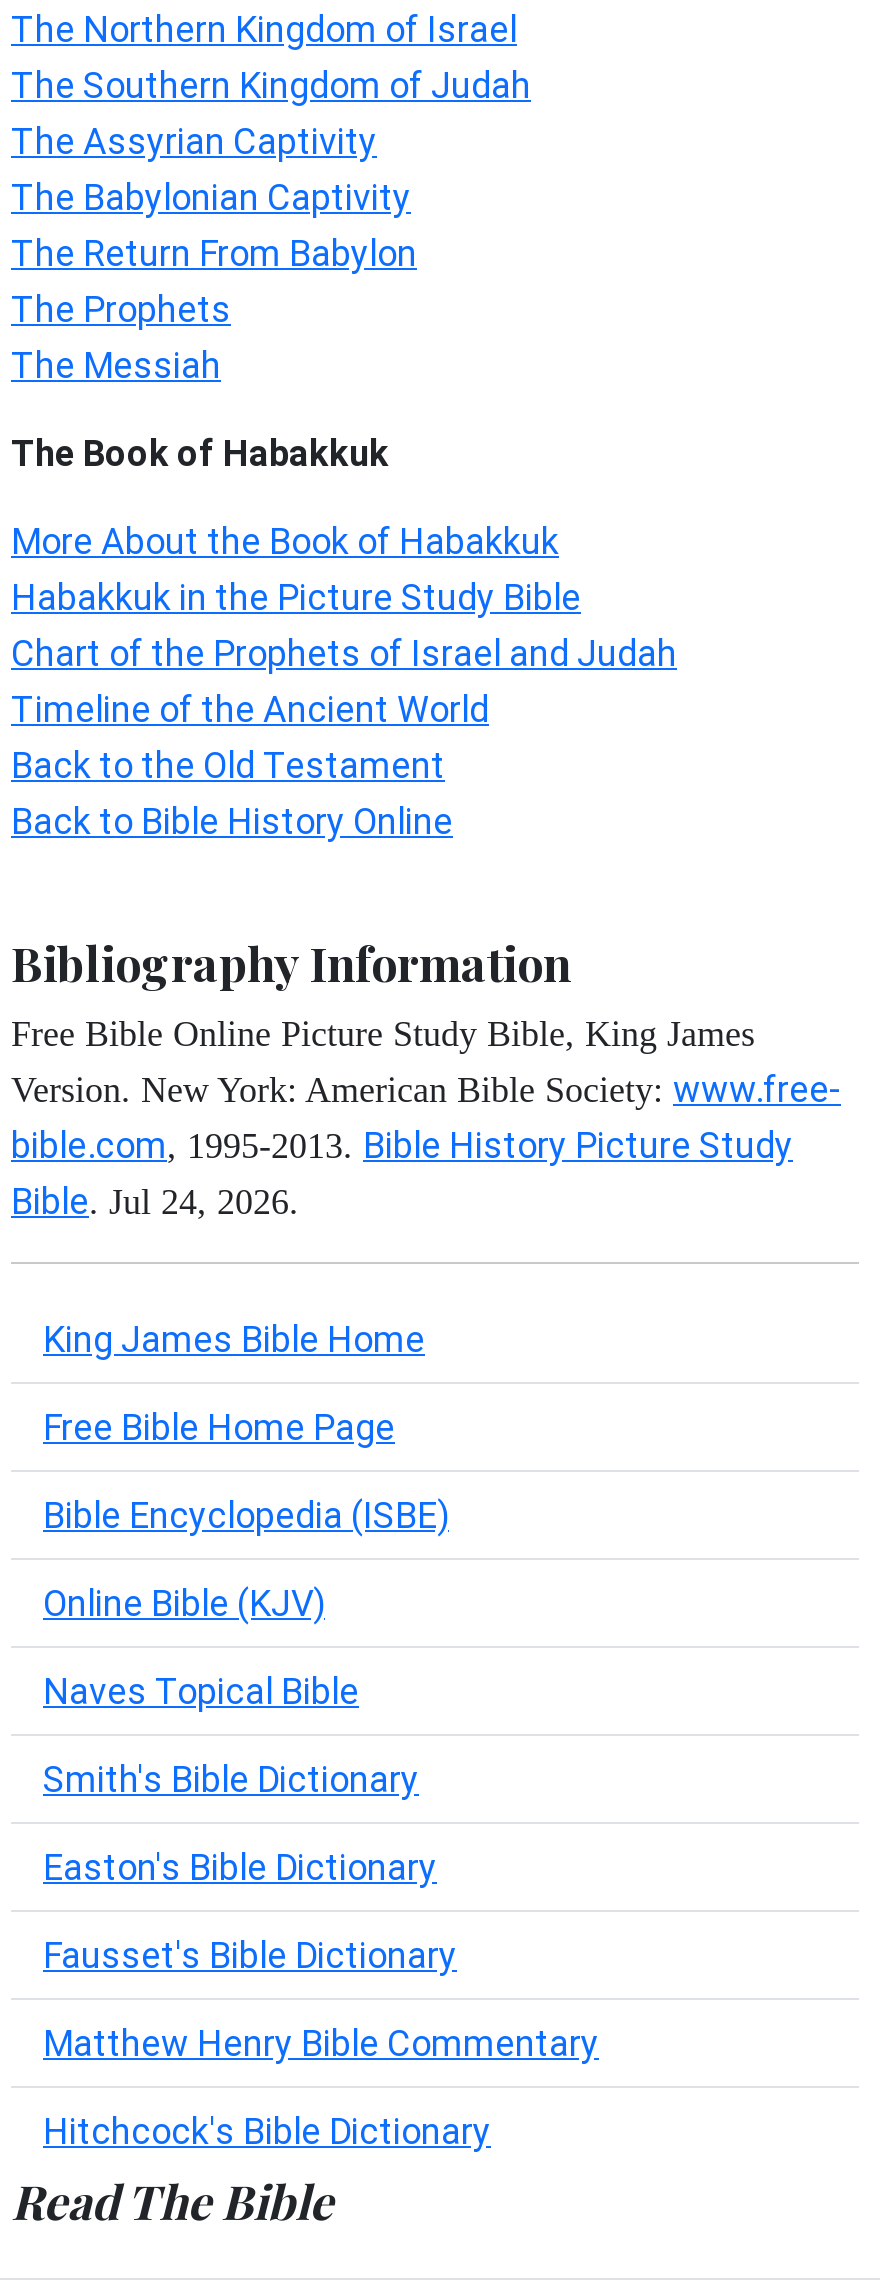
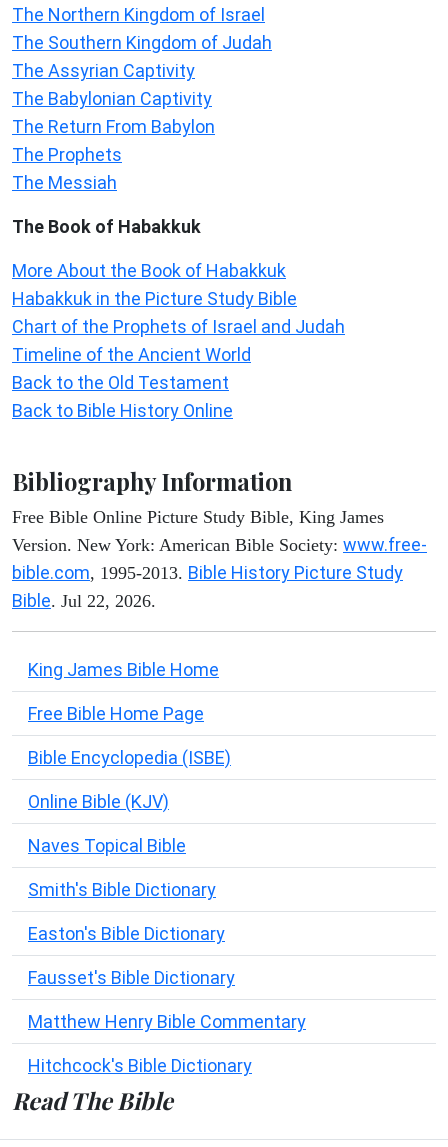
[11,1180,299,1222] Bible. Jul 24, 2026. -> [12,590,156,611] Bible. Jul 22, 2026.

